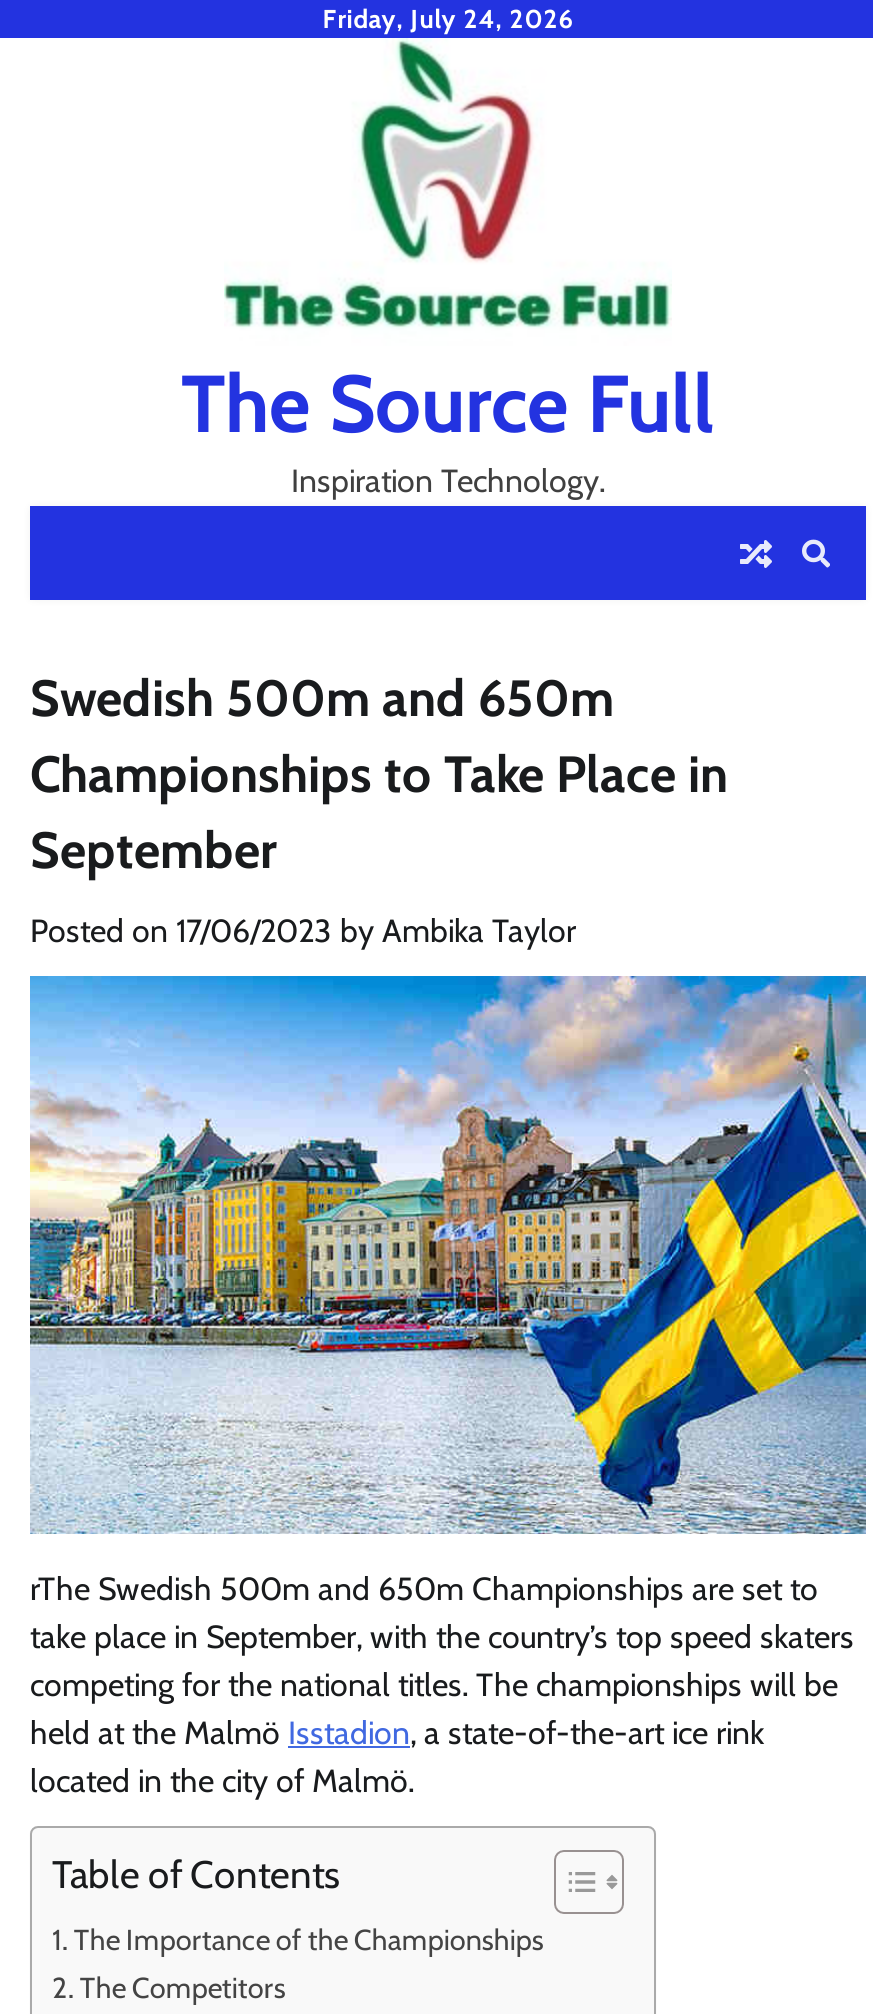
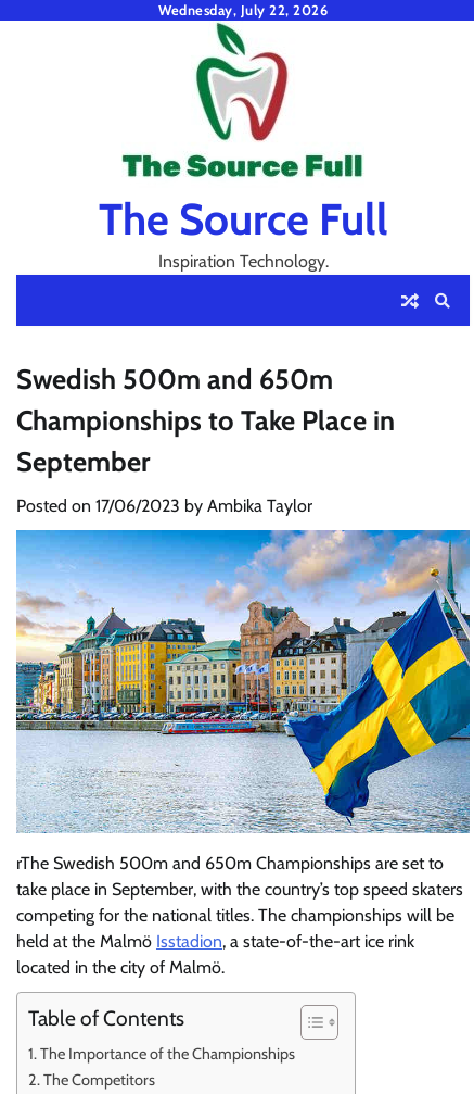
[322,4,574,34] Friday, July 24, 2026 -> [158,2,328,18] Wednesday, July 22, 2026

